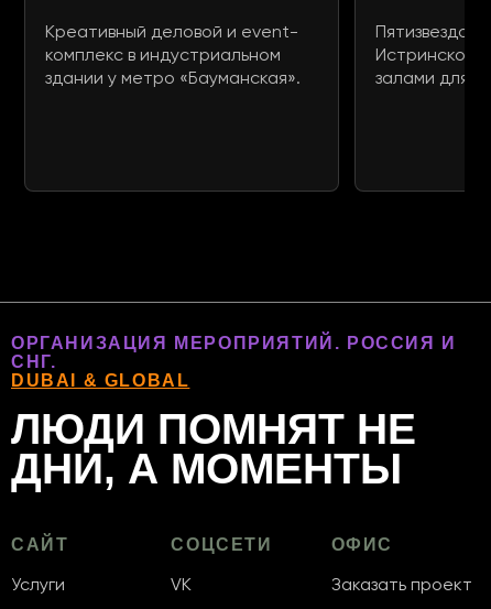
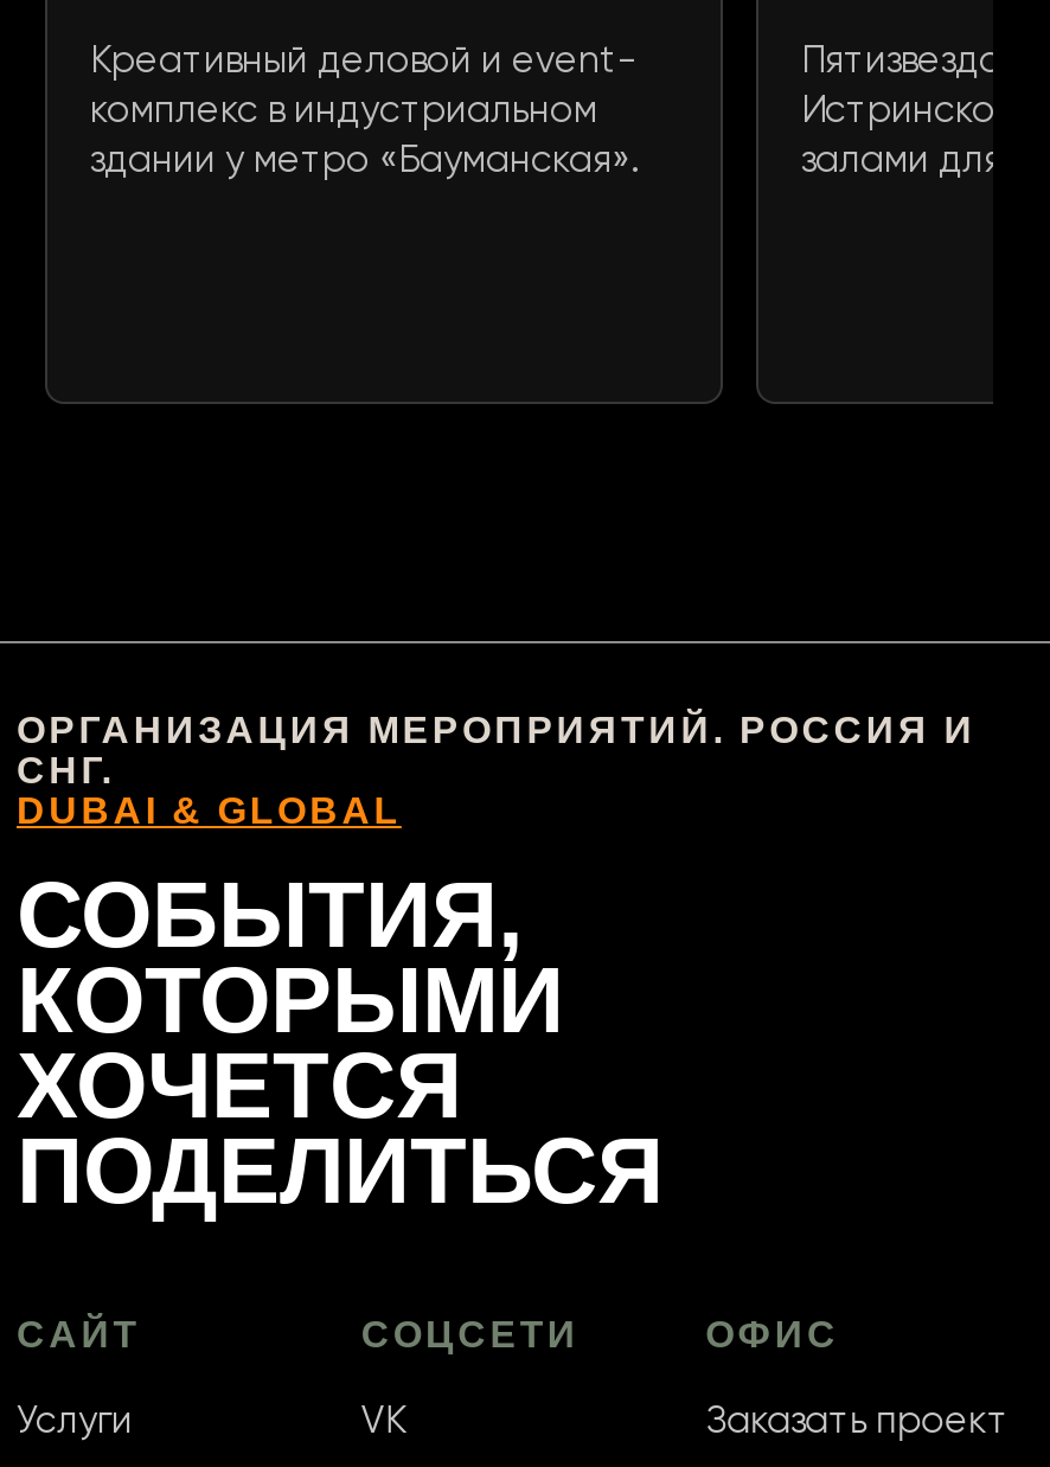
[11,405,416,492] ЛЮДИ ПОМНЯТ НЕ | ДНИ, А МОМЕНТЫ -> [17,863,664,1221] СОБЫТИЯ, | КОТОРЫМИ | ХОЧЕТСЯ | ПОДЕЛИТЬСЯ

